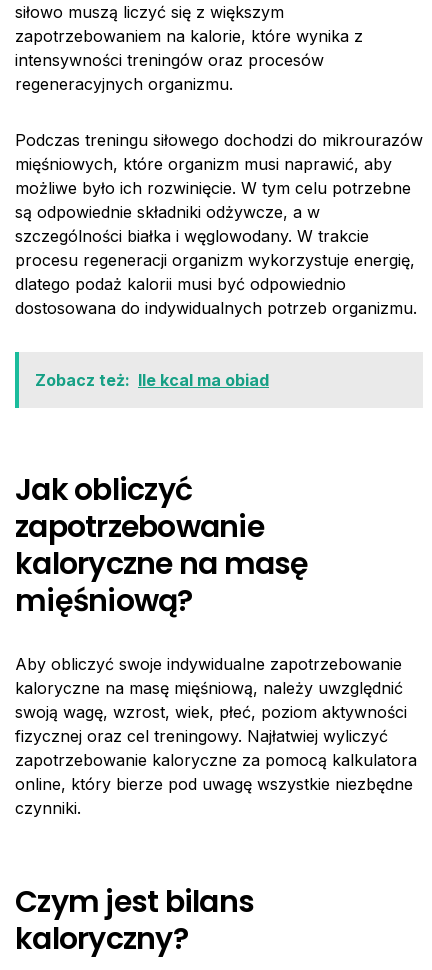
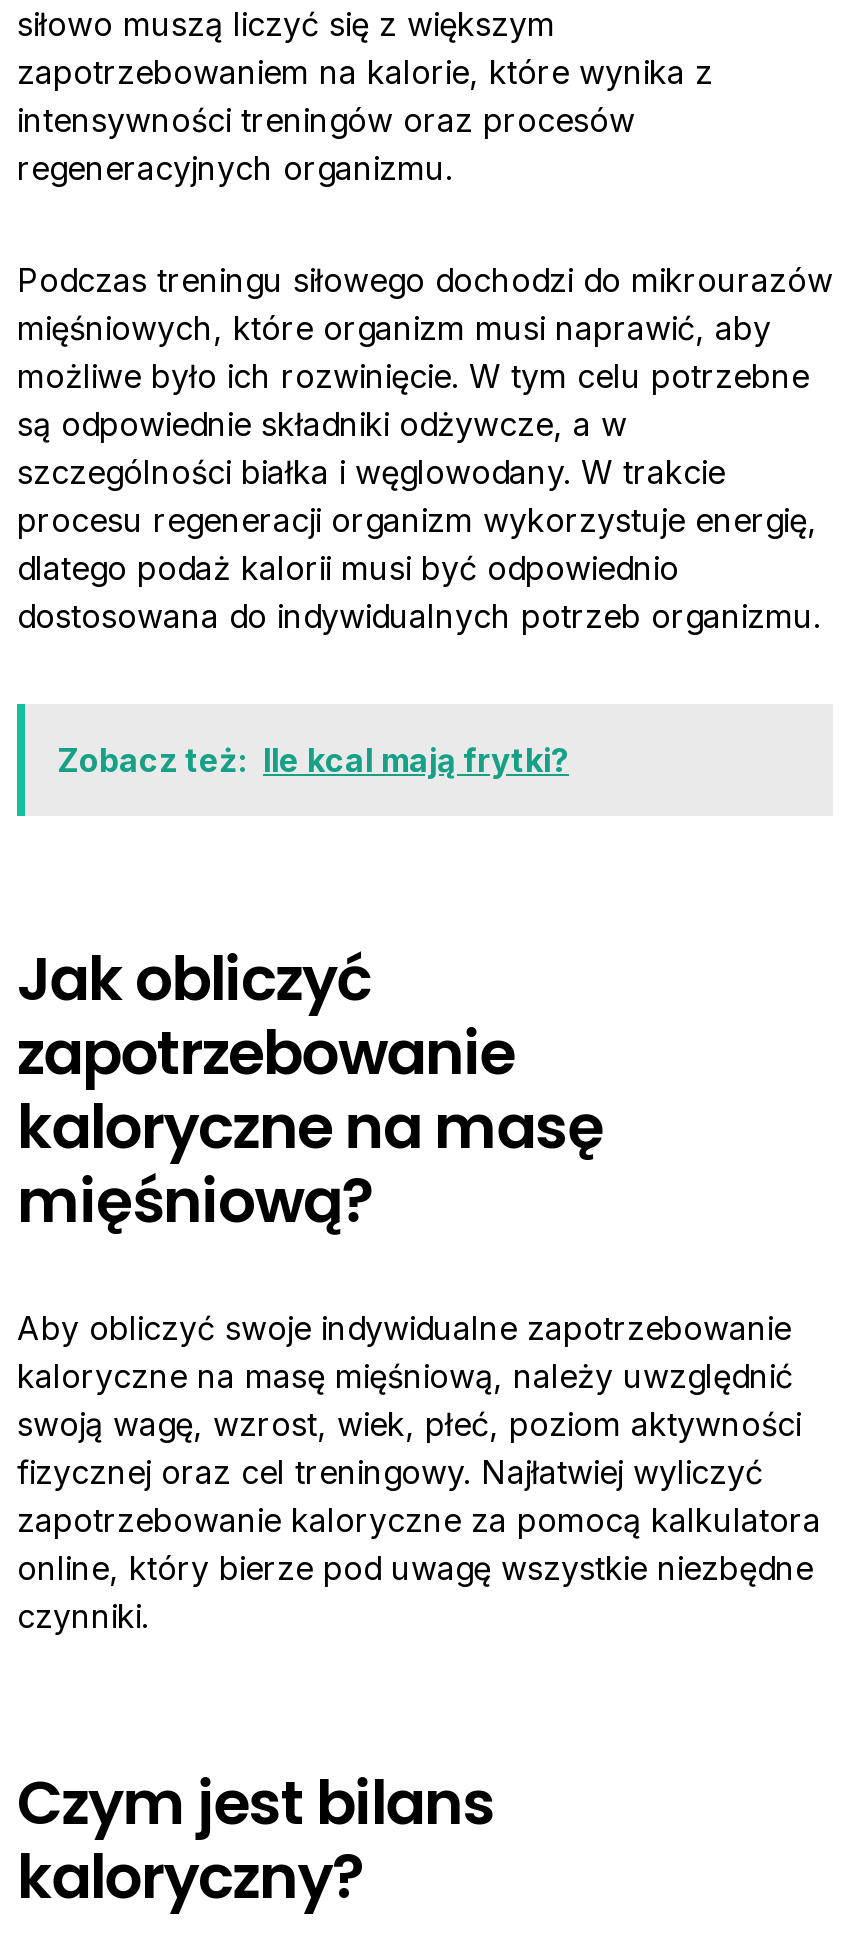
[35,370,269,390] Zobacz też: Ile kcal ma obiad -> [57,740,569,780] Zobacz też: Ile kcal mają frytki?

